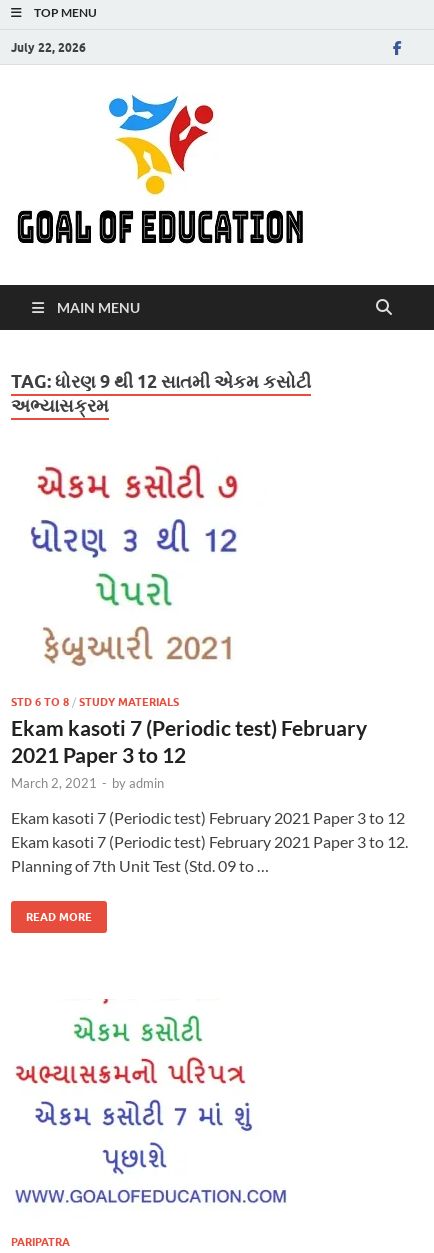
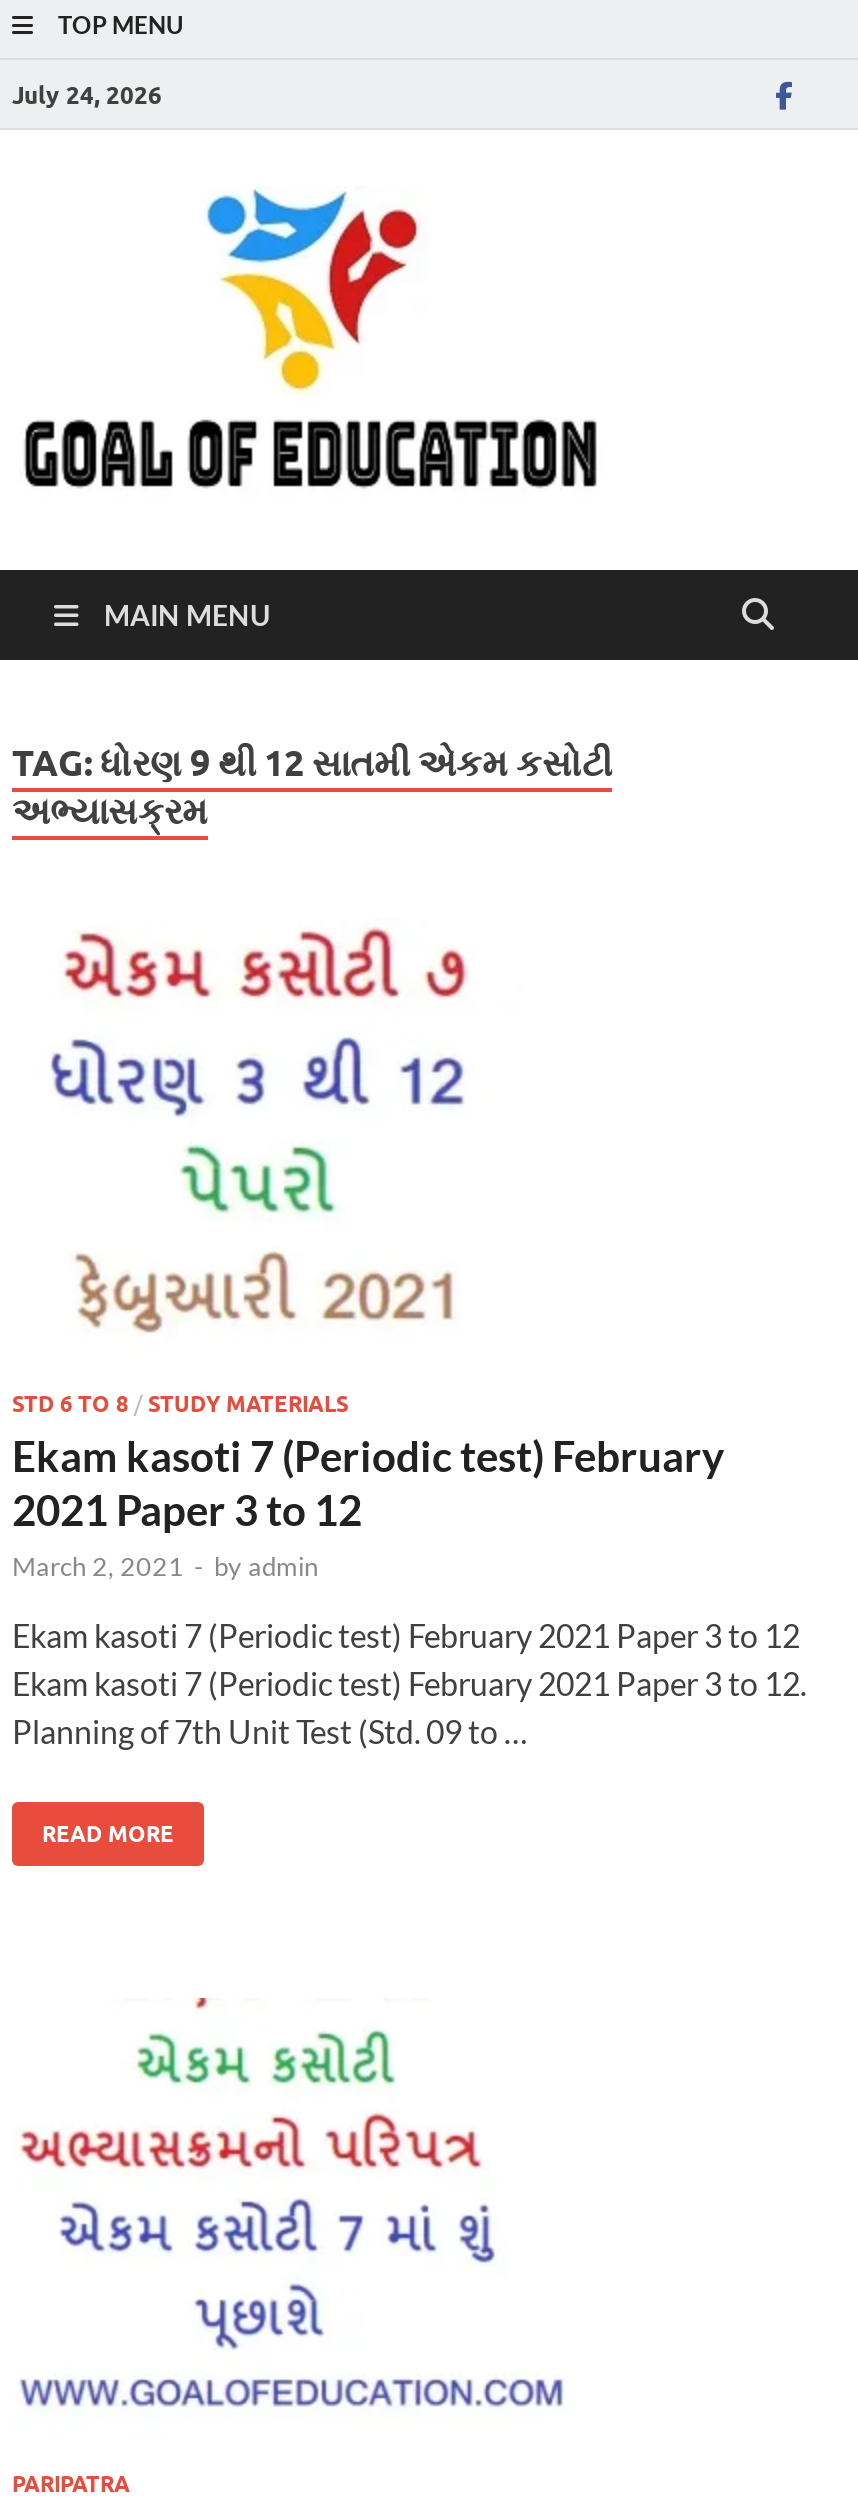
[11,39,86,54] July 22, 2026 -> [12,79,162,109] July 24, 2026

